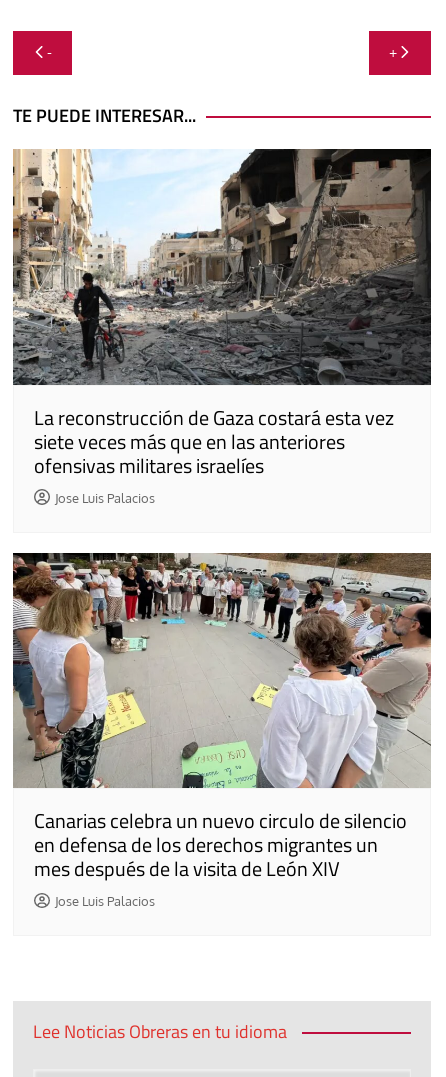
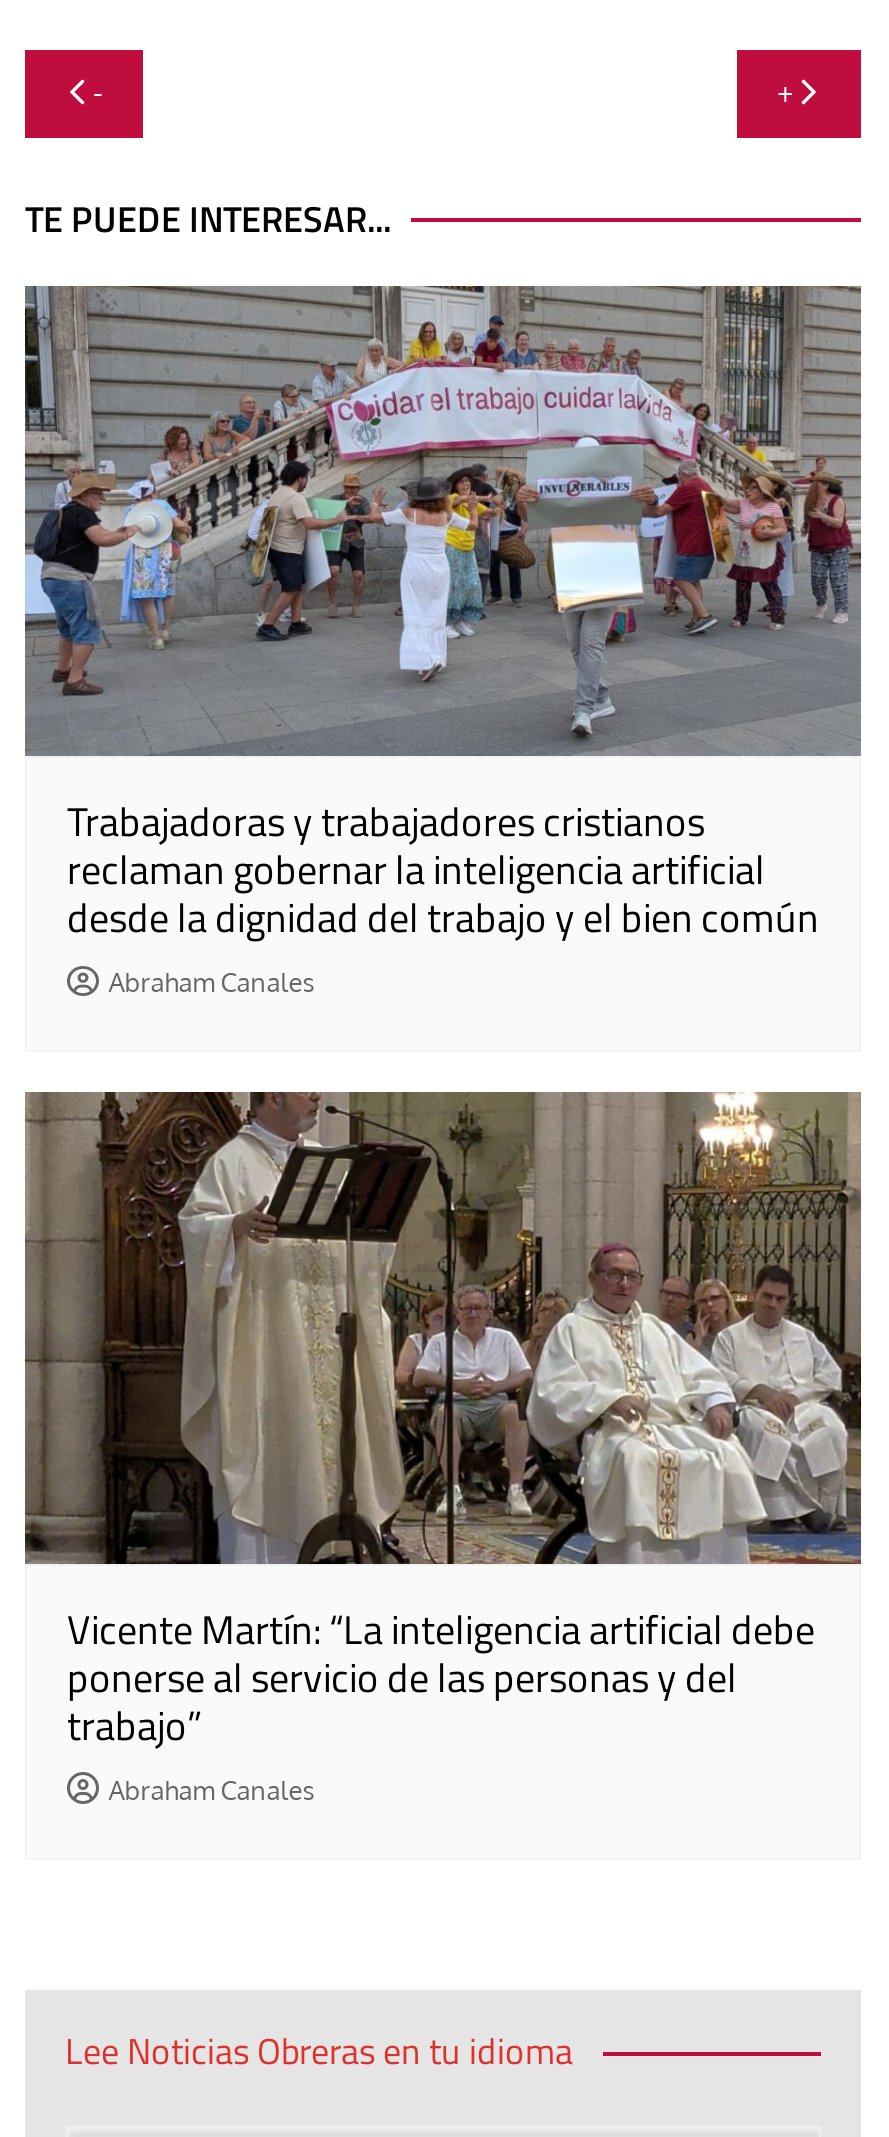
[12,148,431,505] [image] | La reconstrucción de Gaza costará esta vez | siete veces más que en las anteriores | ofensivas militares israelíes | Jose Luis Palacios -> [23,284,863,998] [image] | Trabajadoras y trabajadores cristianos | reclaman gobernar la inteligencia artificial | desde la dignidad del trabajo y el bien común | Abraham Canales
[13,552,432,909] [image] | Canarias celebra un nuevo circulo de silencio | en defensa de los derechos migrantes un | mes después de la visita de León XIV | Jose Luis Palacios -> [25,1090,863,1805] [image] | Vicente Martín: “La inteligencia artificial debe | ponerse al servicio de las personas y del | trabajo” | Abraham Canales

